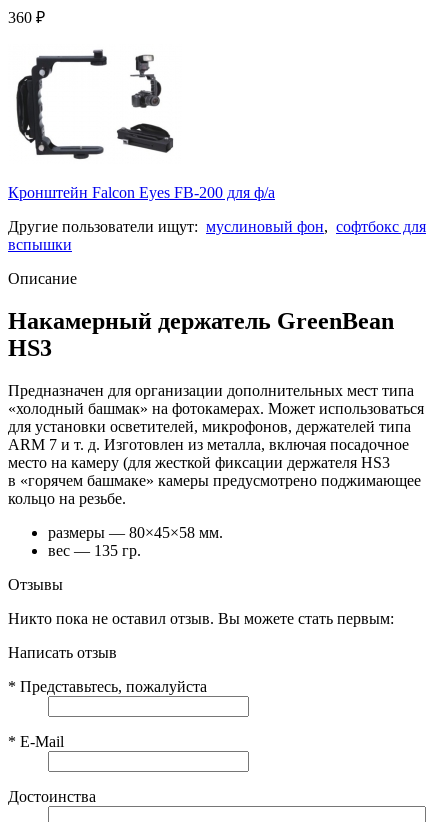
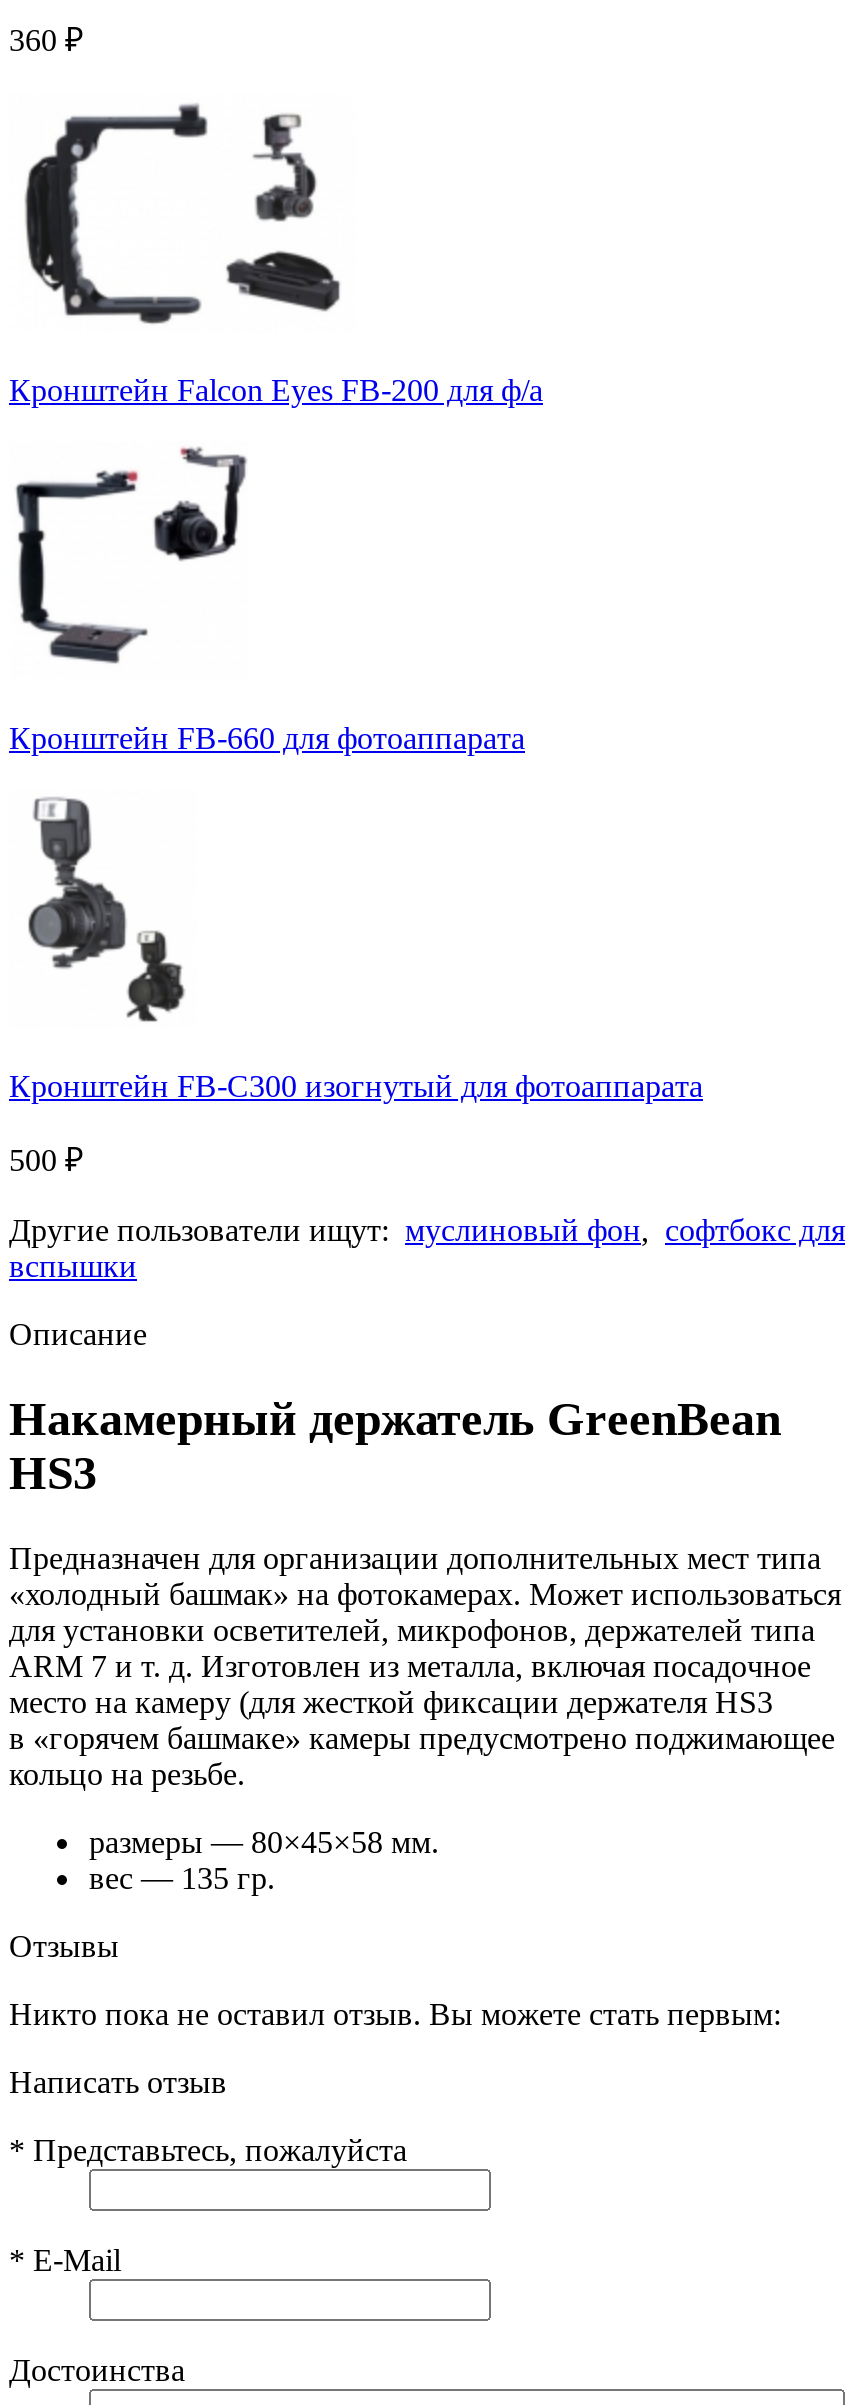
none -> [9,447,525,755] [image] | Кронштейн FB-660 для фотоаппарата
none -> [9,797,703,1177] [image] | Кронштейн FB-C300 изогнутый для фотоаппарата | 500 ₽

